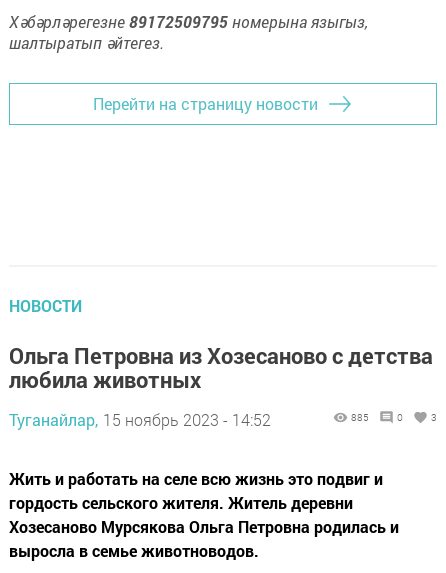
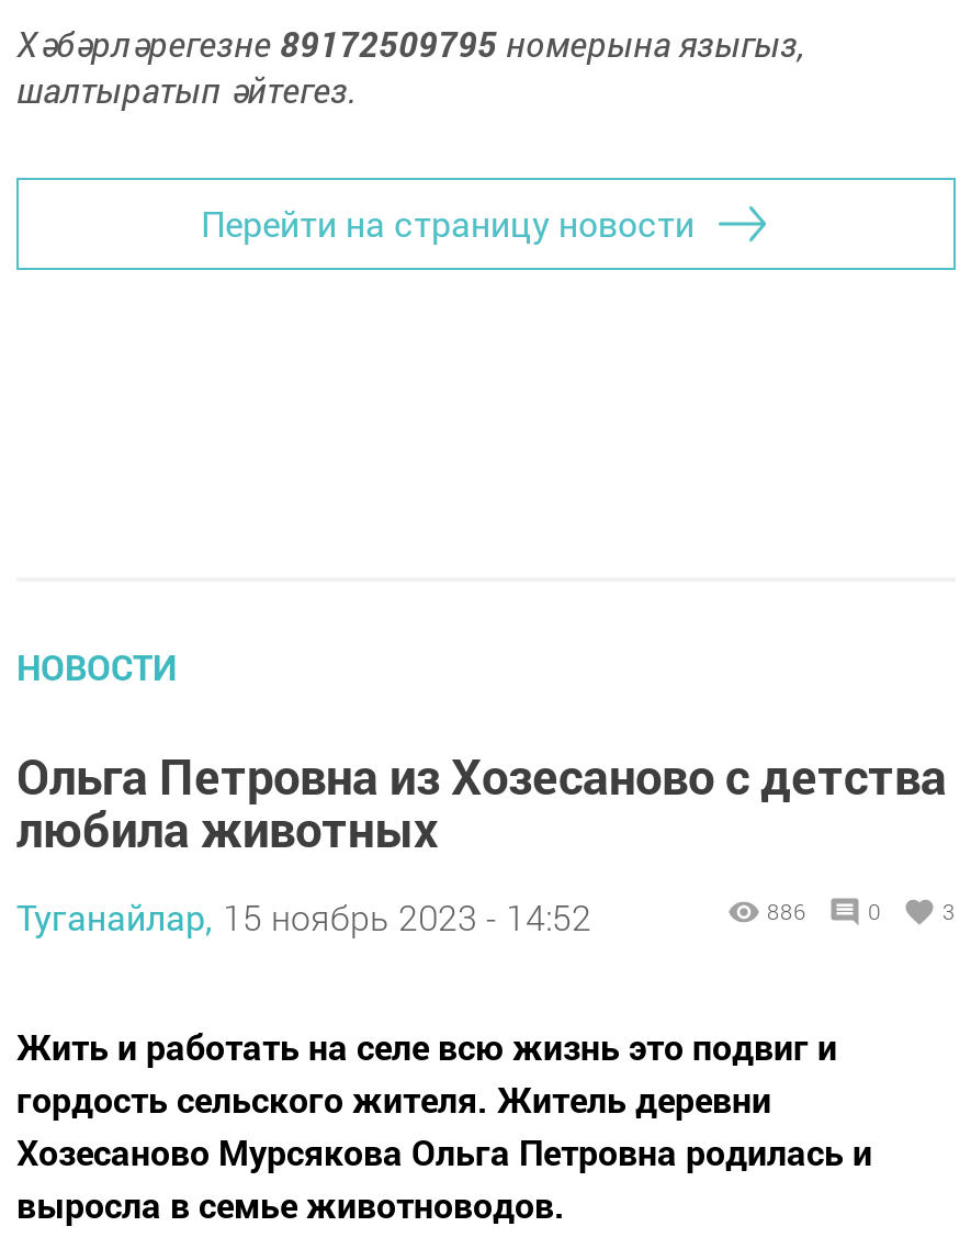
[351,411,369,424] 885 -> [767,897,806,925] 886

